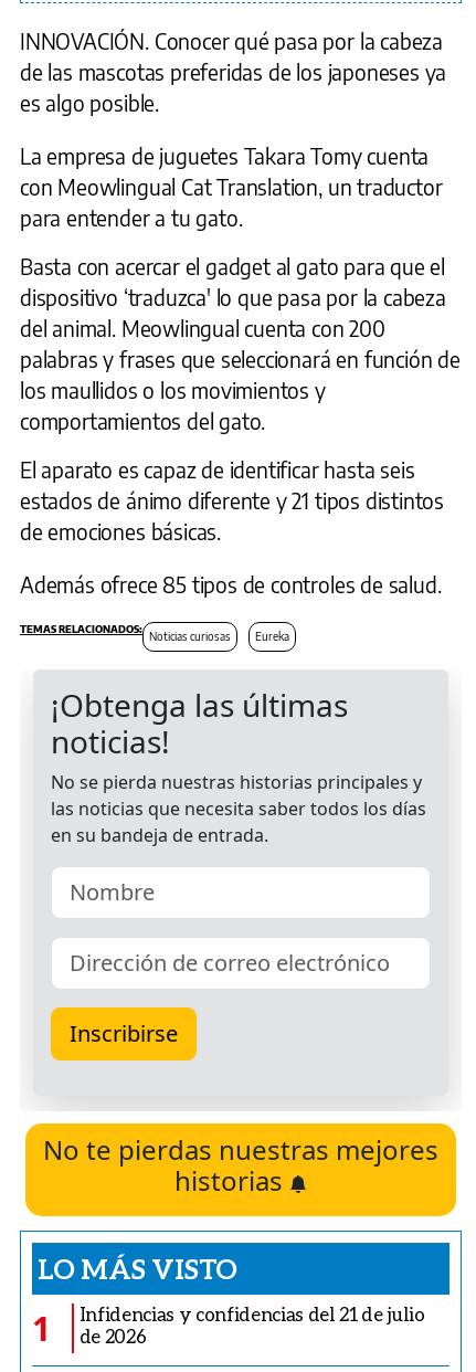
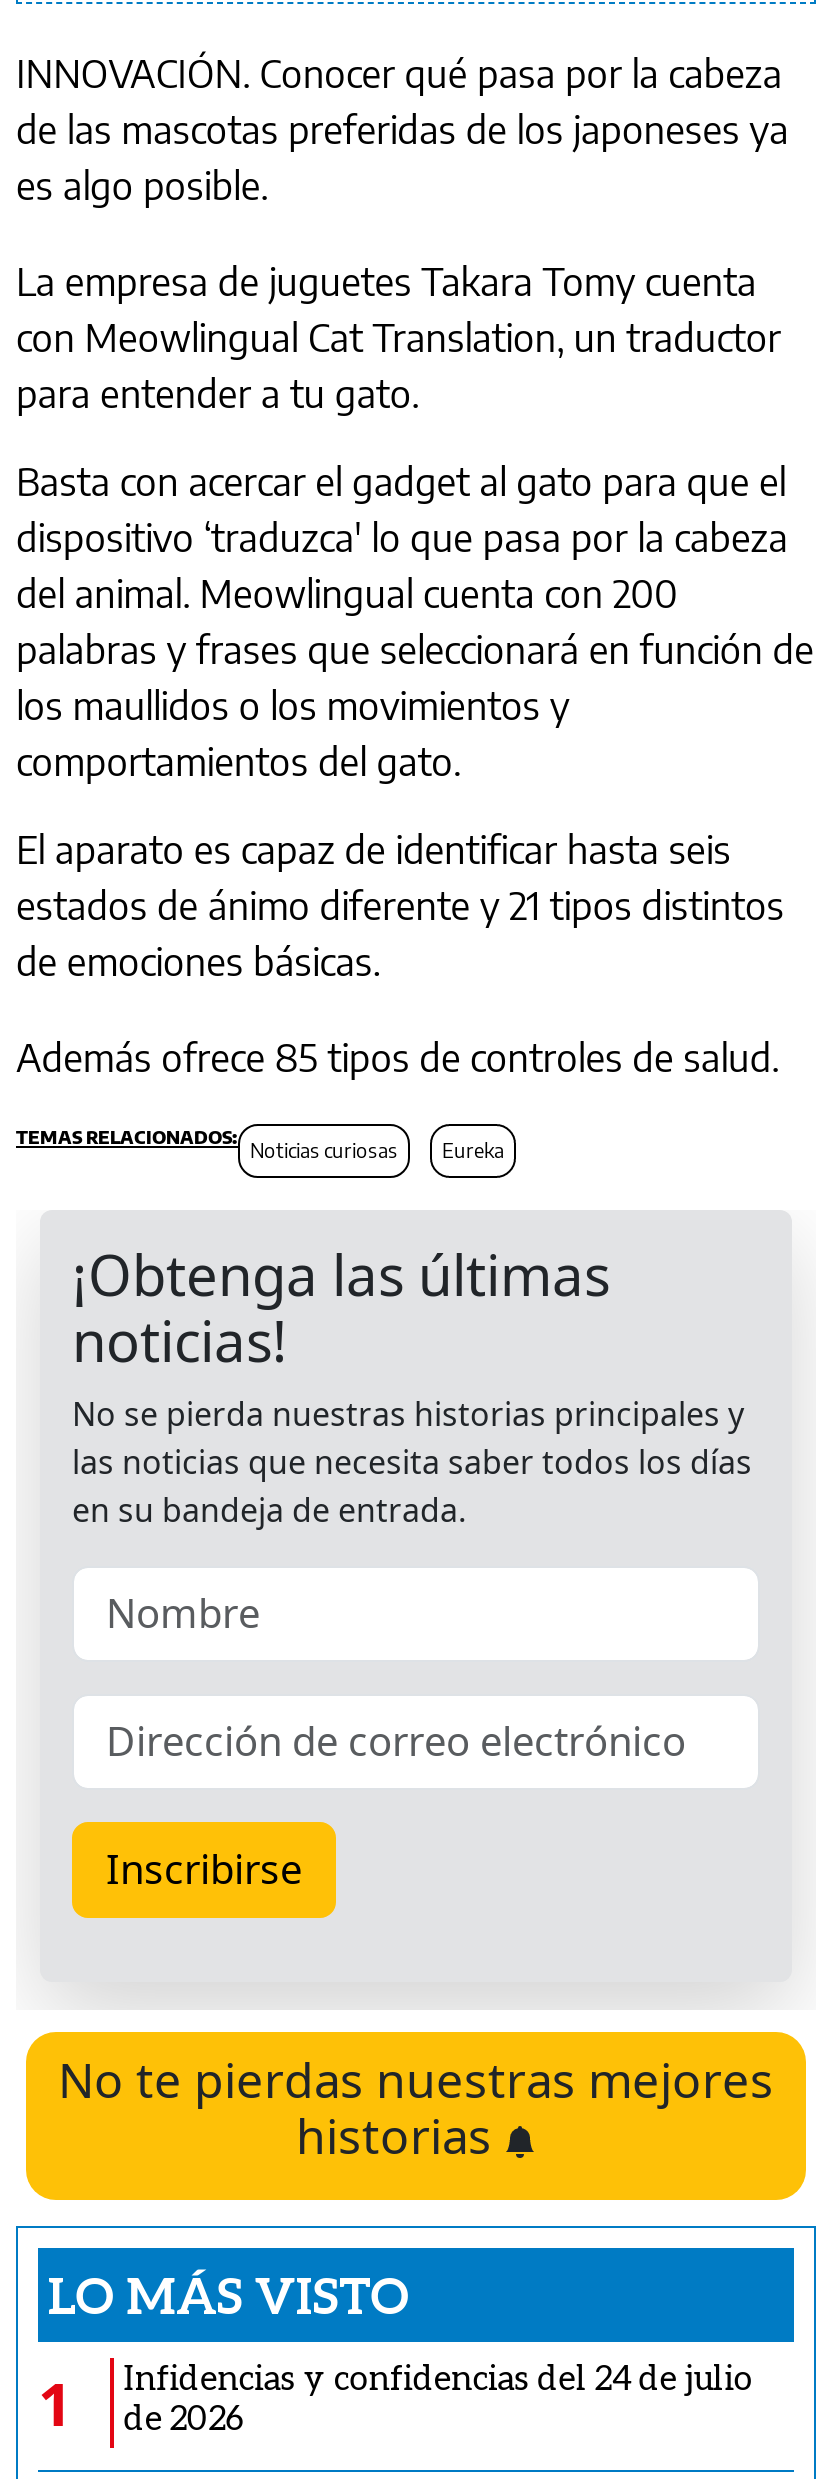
[79,1303,425,1326] Infidencias y confidencias del 21 de julio -> [124,2356,753,2398] Infidencias y confidencias del 24 de julio

